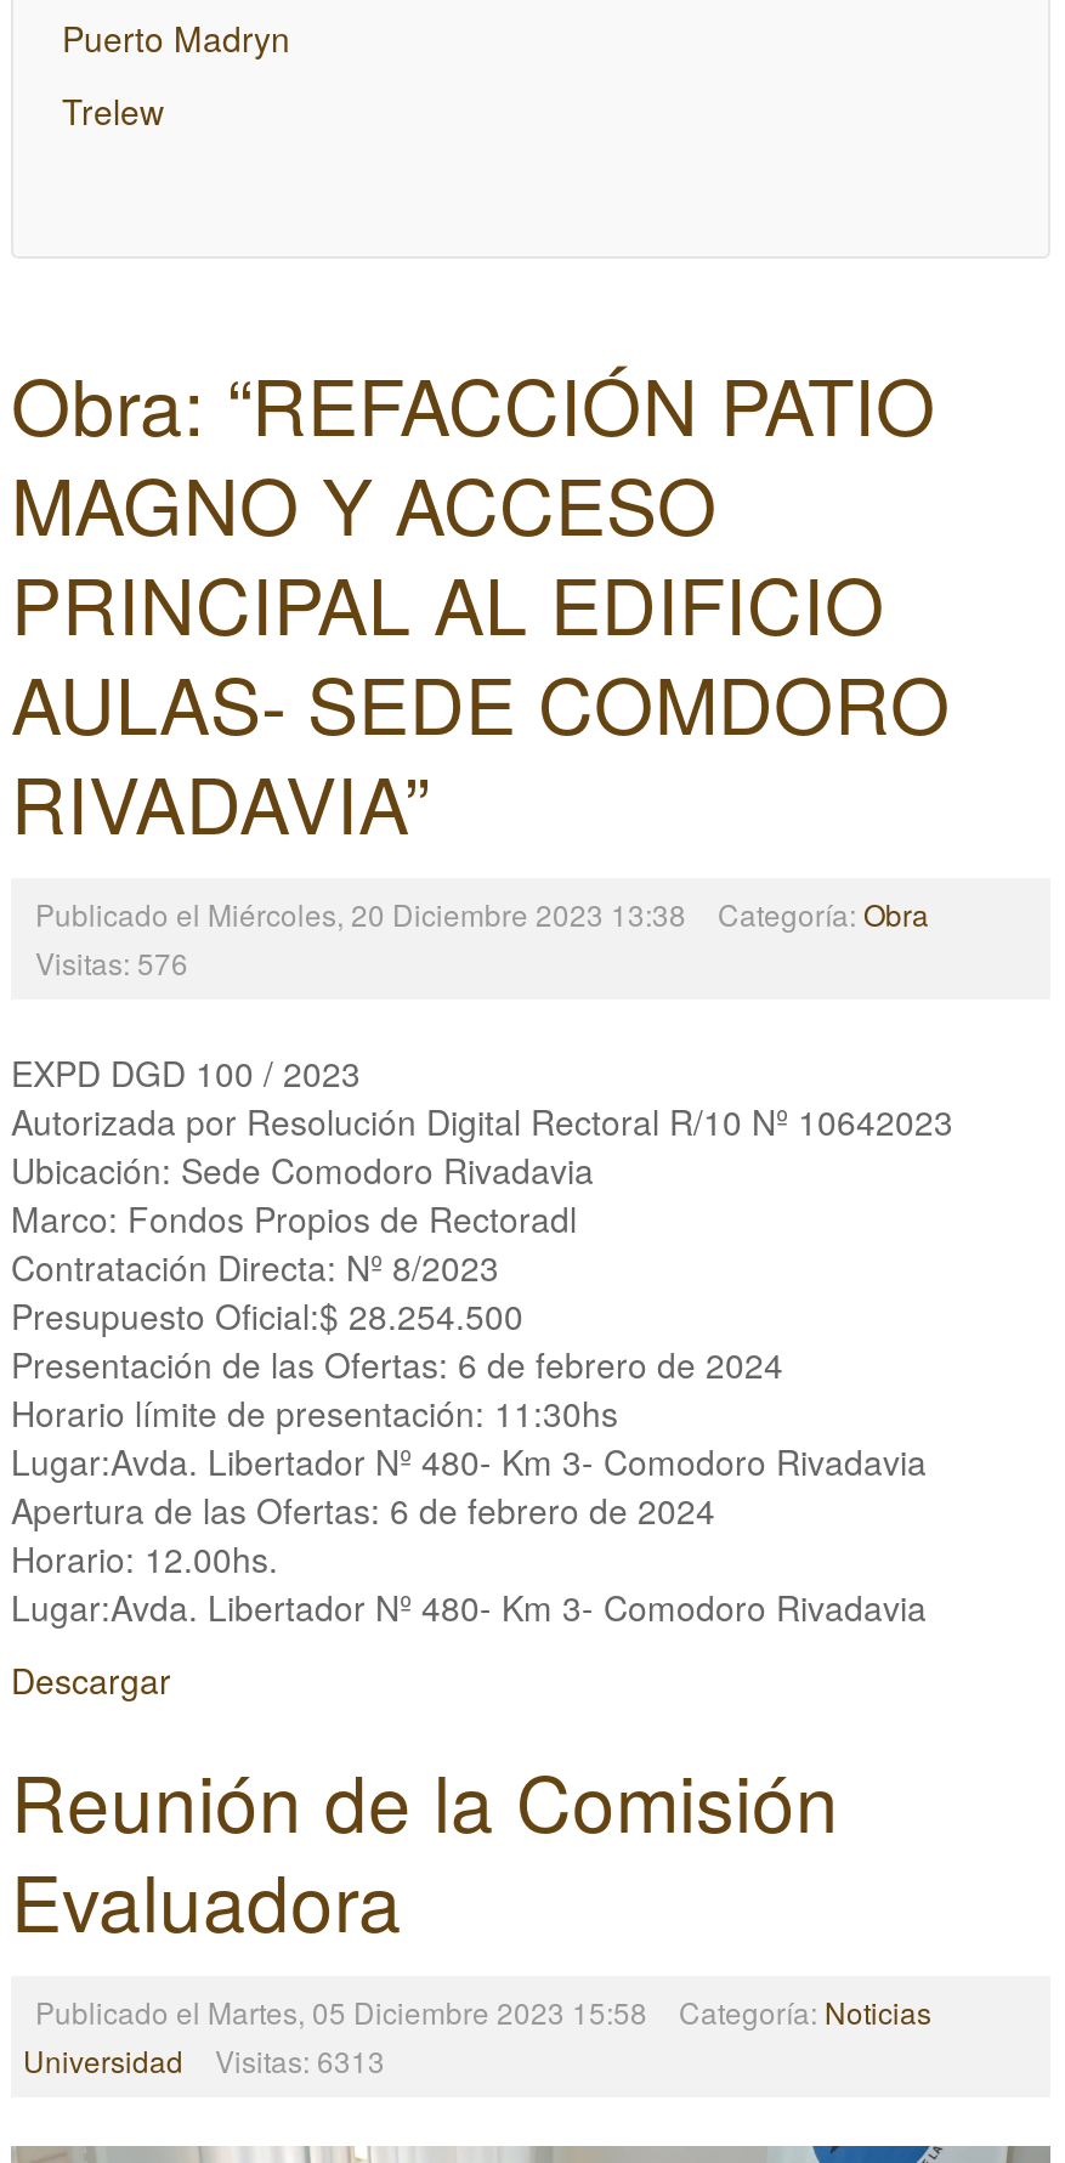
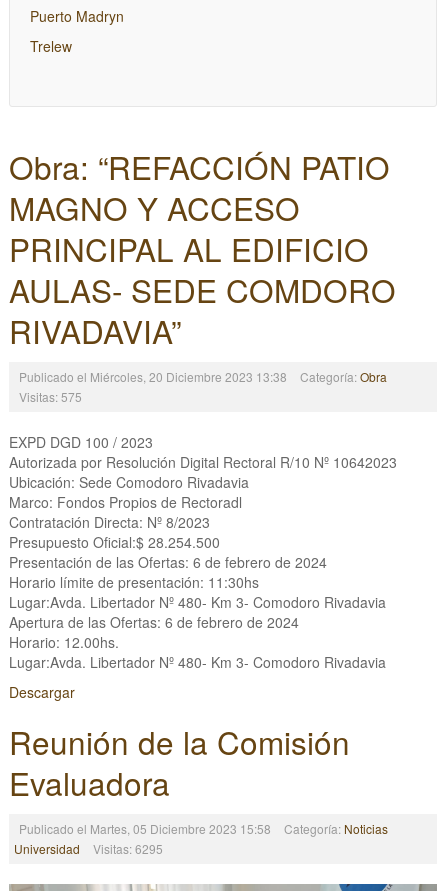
[35,941,188,983] Visitas: 576 -> [19,388,82,405] Visitas: 575
[23,2039,385,2080] Universidad Visitas: 6313 -> [14,840,163,857] Universidad Visitas: 6295

